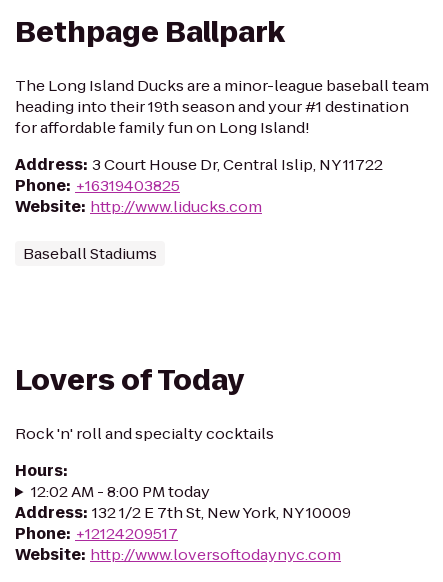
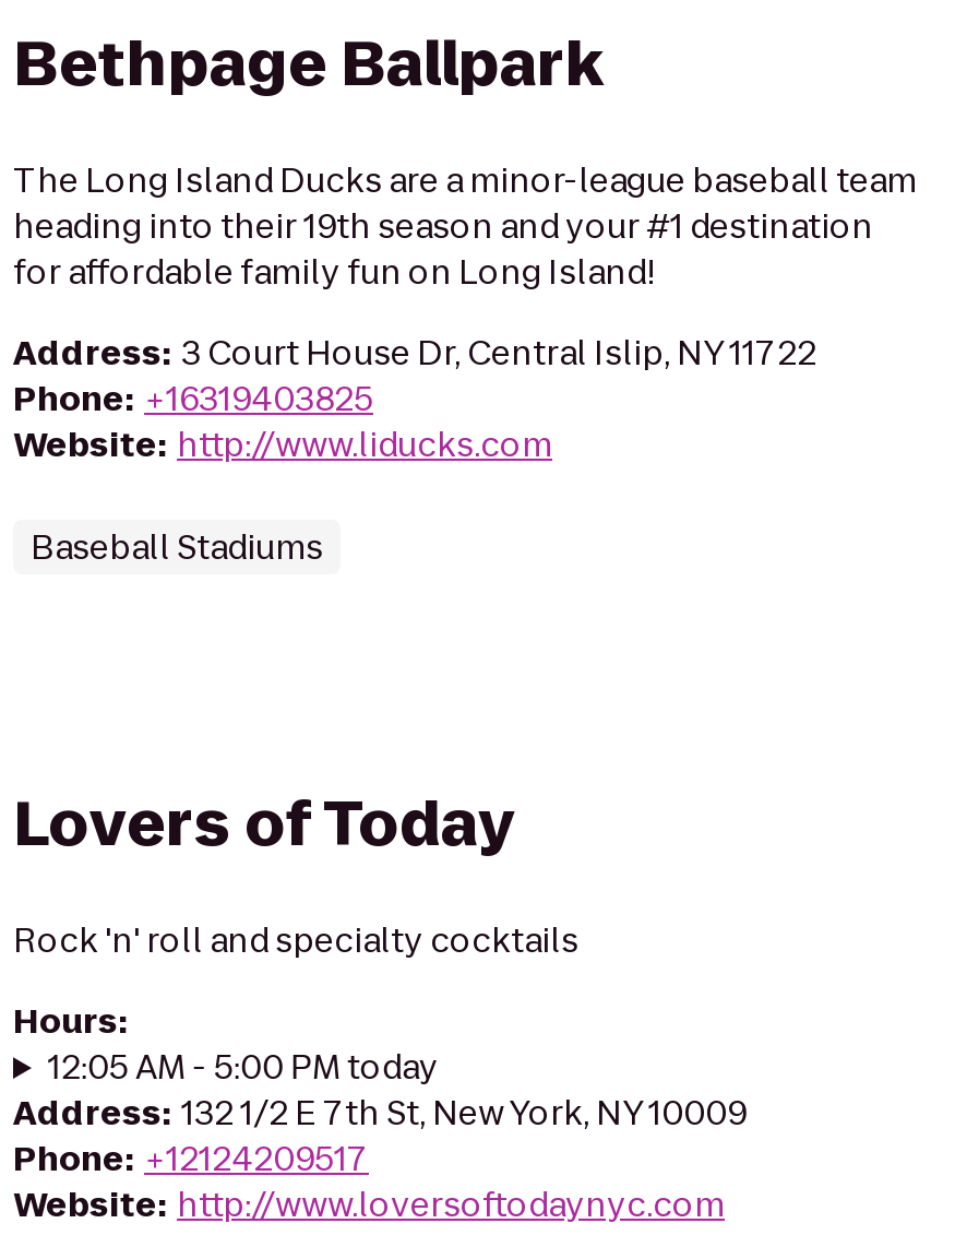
[31,481,210,502] 12:02 AM - 8:00 PM today -> [48,1044,439,1090] 12:05 AM - 5:00 PM today

